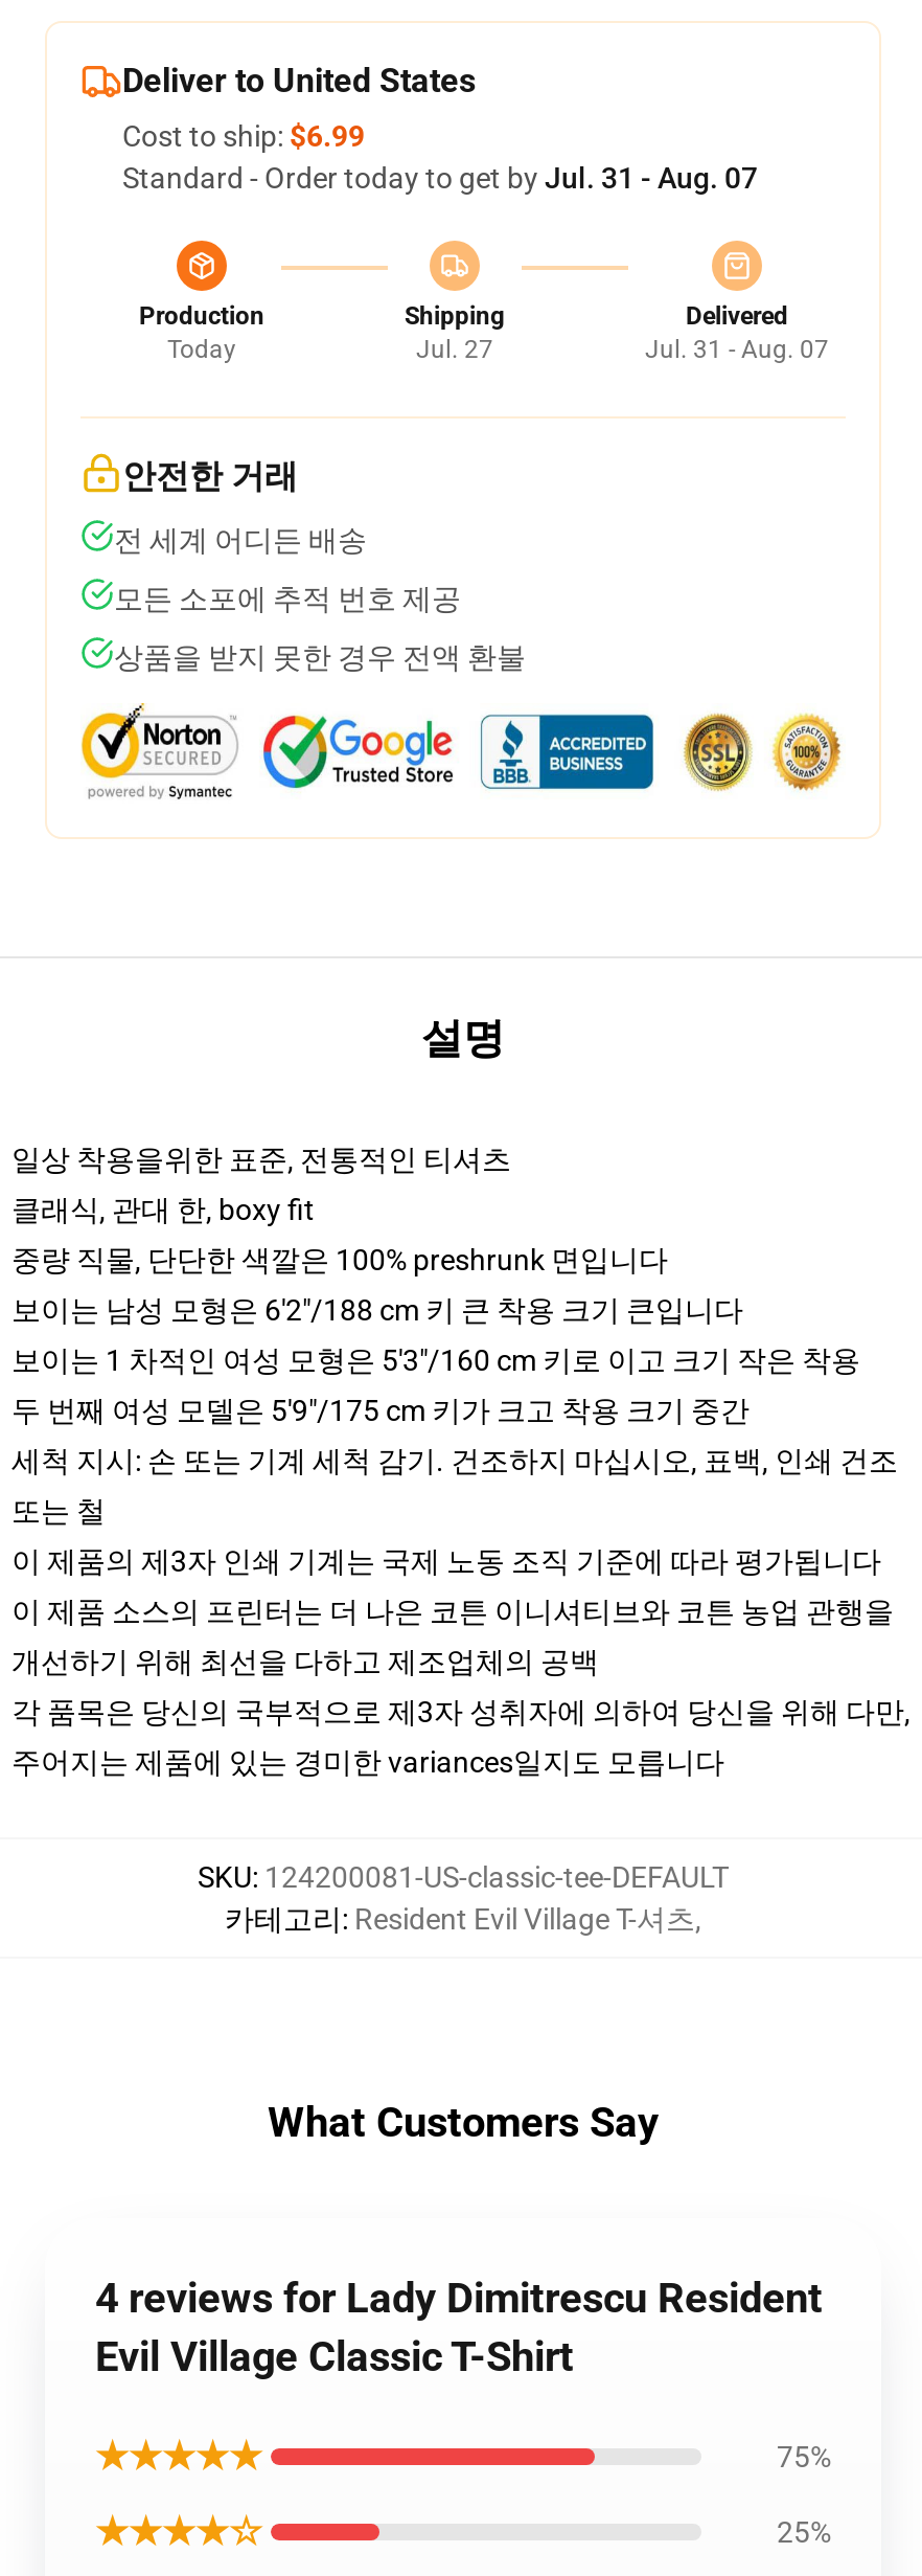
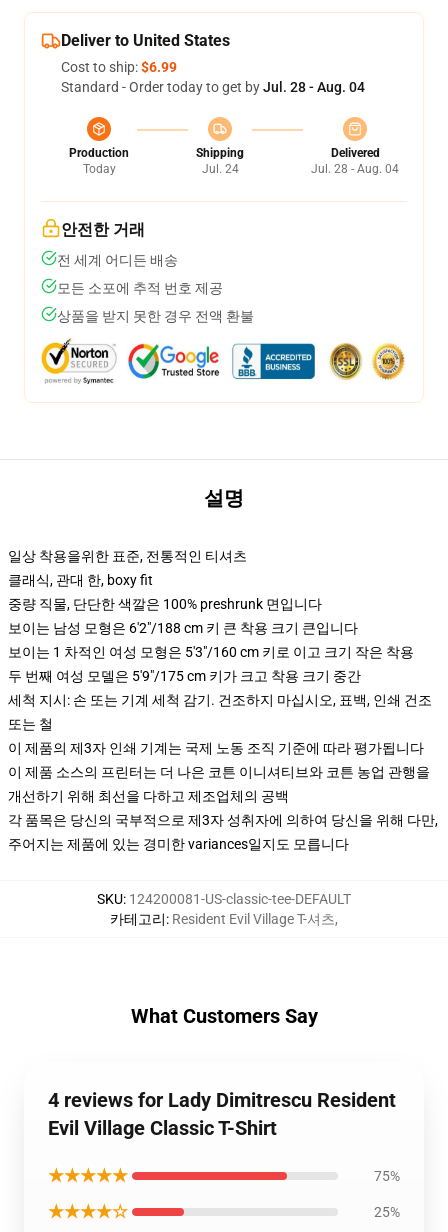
[122,161,758,195] Standard - Order today to get by Jul. 31 - Aug. 07 -> [61,79,365,95] Standard - Order today to get by Jul. 28 - Aug. 04
[416,335,493,364] Jul. 27 -> [201,162,238,176] Jul. 24
[645,335,829,364] Jul. 31 - Aug. 07 -> [311,162,399,176] Jul. 28 - Aug. 04

